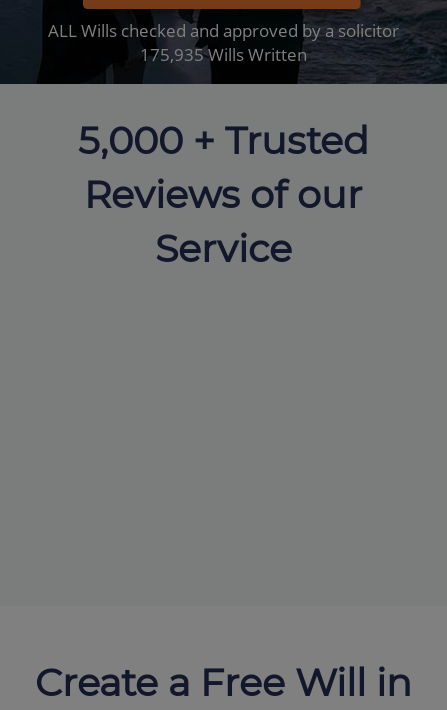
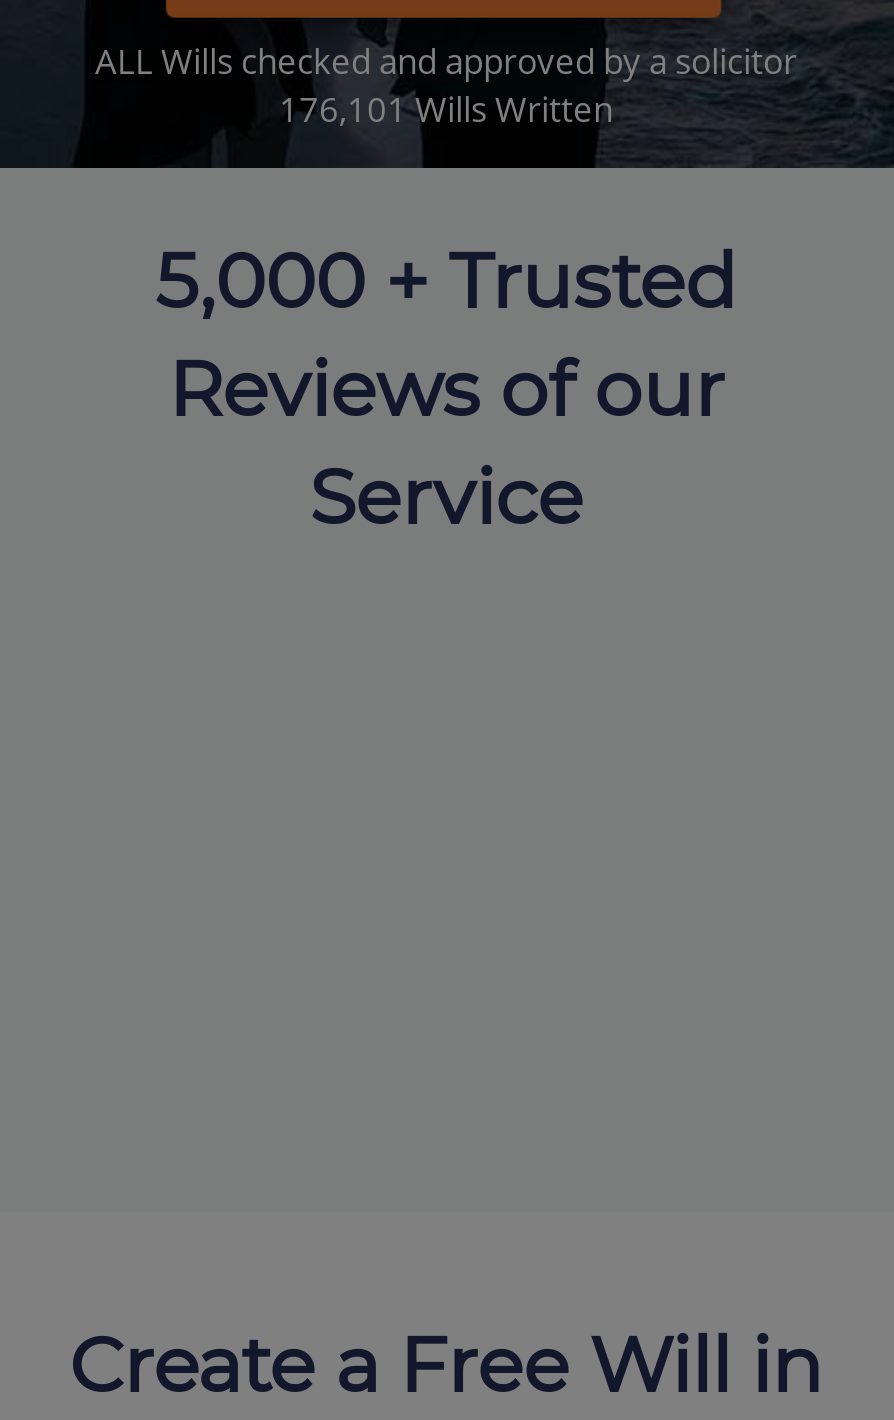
[139,43,306,66] 175,935 Wills Written -> [279,85,613,131] 176,101 Wills Written

